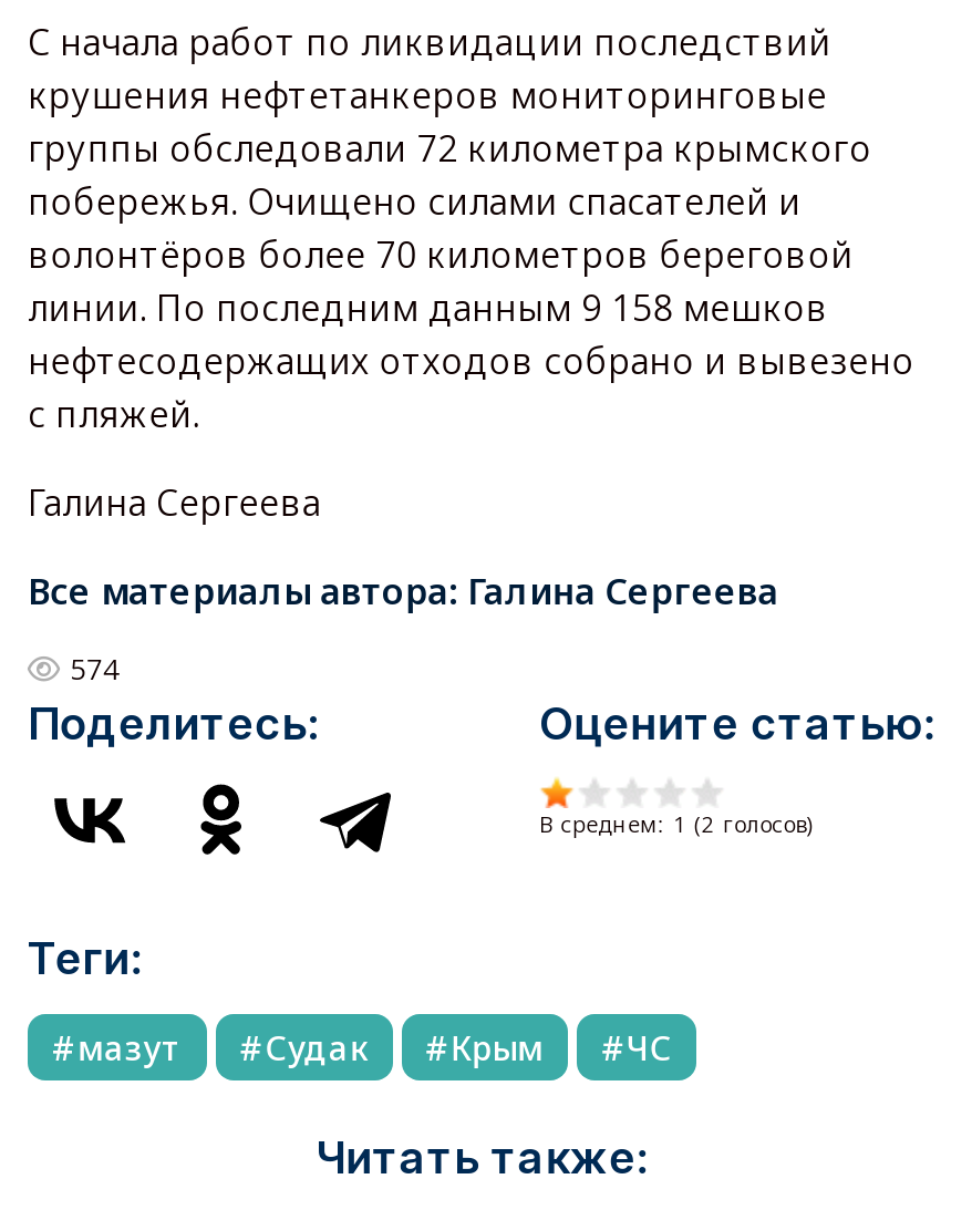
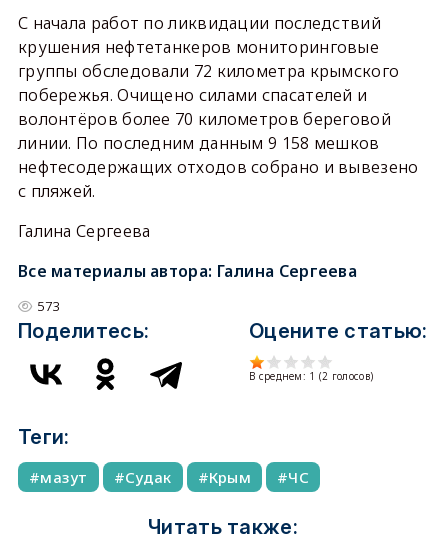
[70,648,119,688] 574 -> [37,297,59,315] 573

